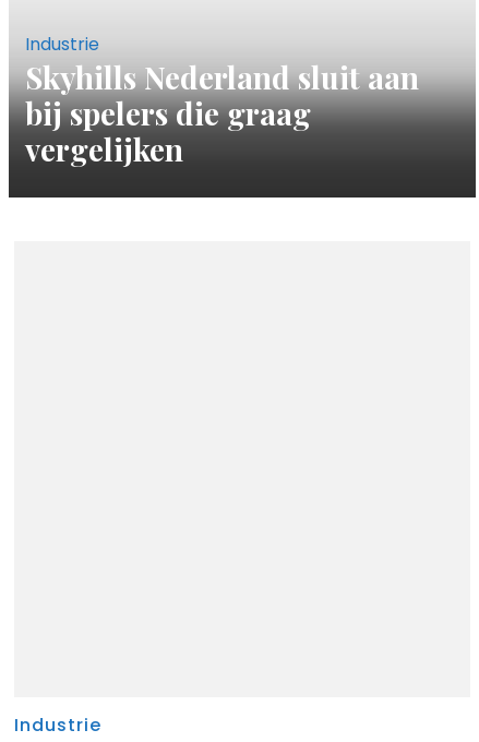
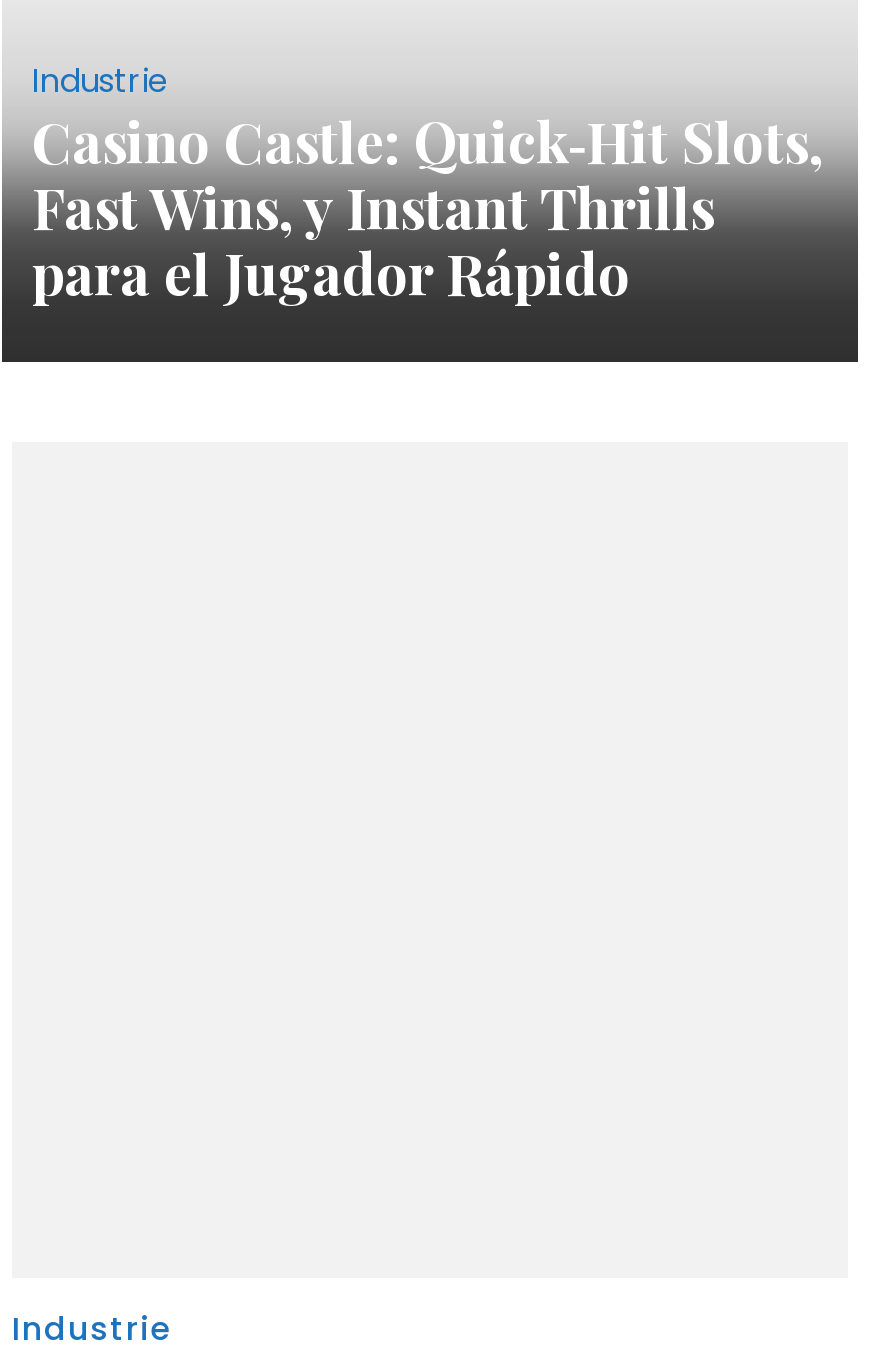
[25,56,419,169] Skyhills Nederland sluit aan | bij spelers die graag | vergelijken -> [32,103,822,309] Casino Castle: Quick‑Hit Slots, | Fast Wins, y Instant Thrills | para el Jugador Rápido

